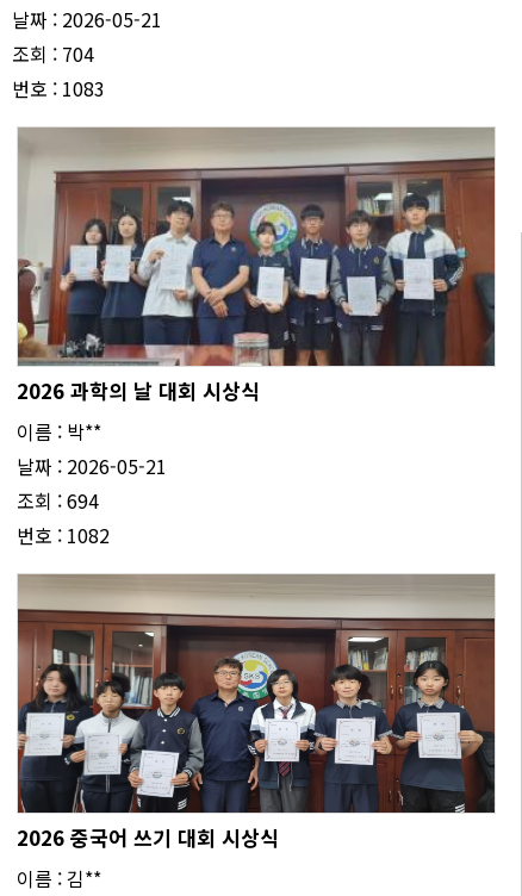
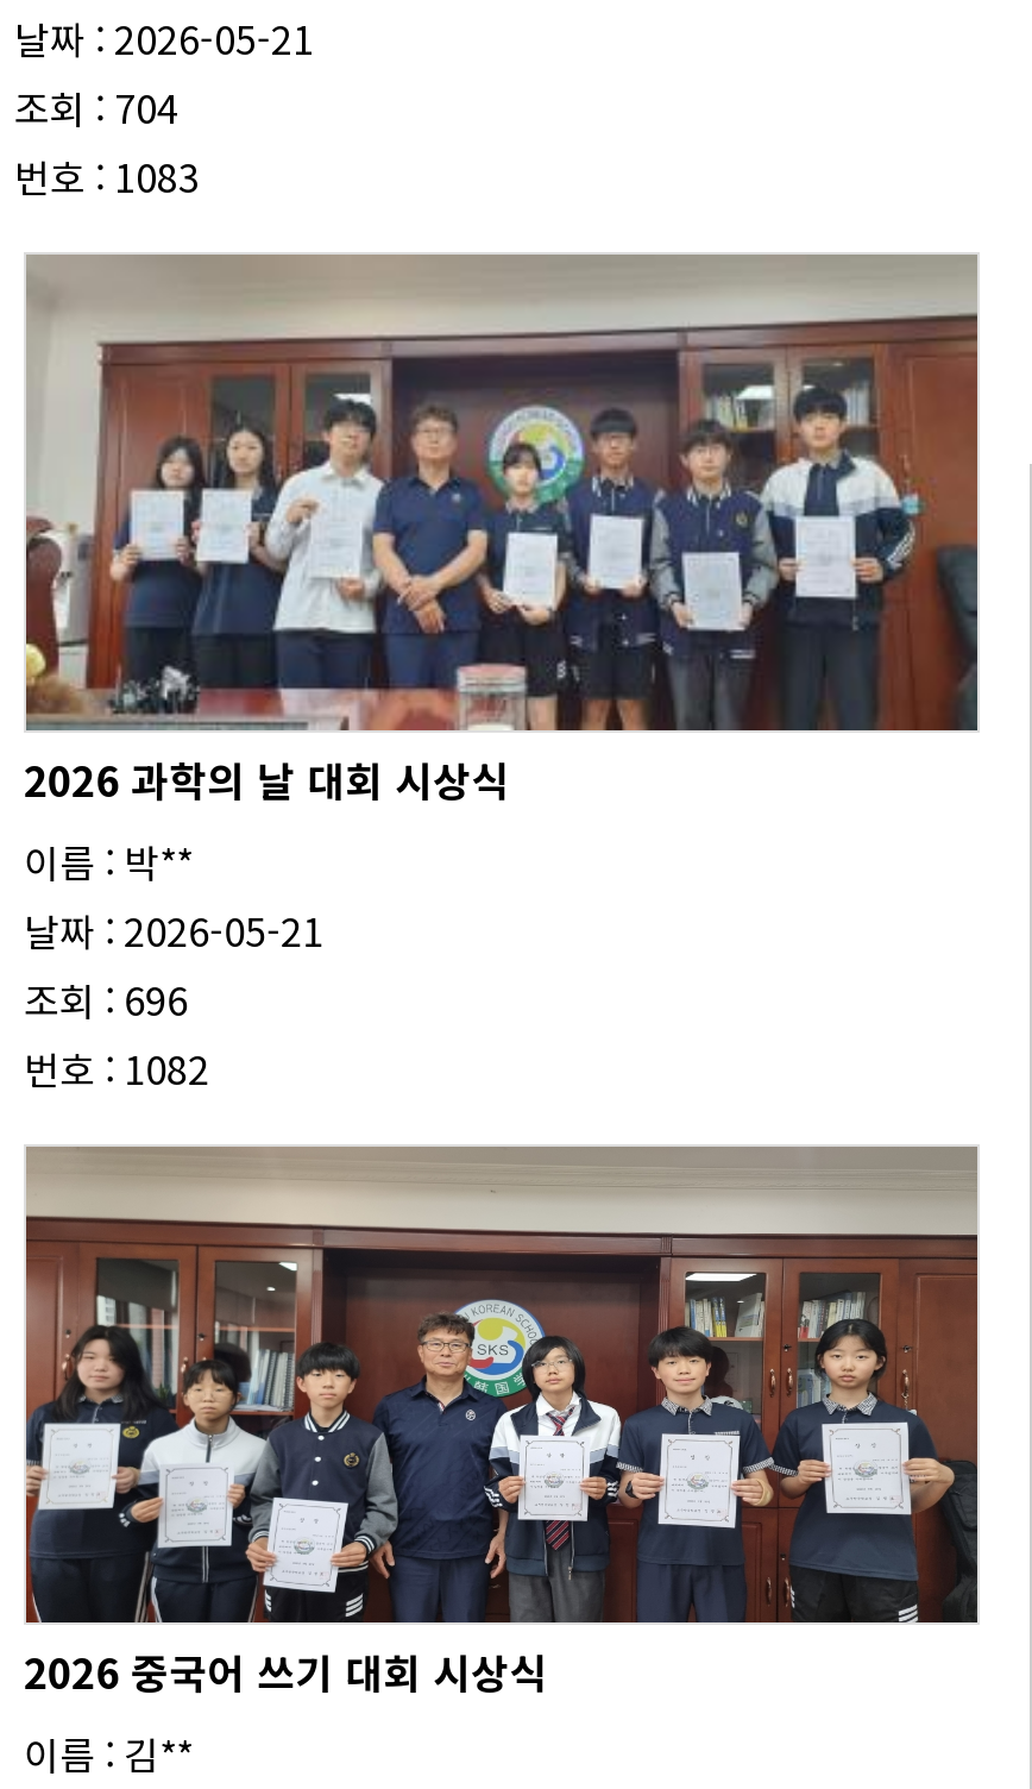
[17,486,99,515] 조회 : 694 -> [24,971,188,1028] 조회 : 696

